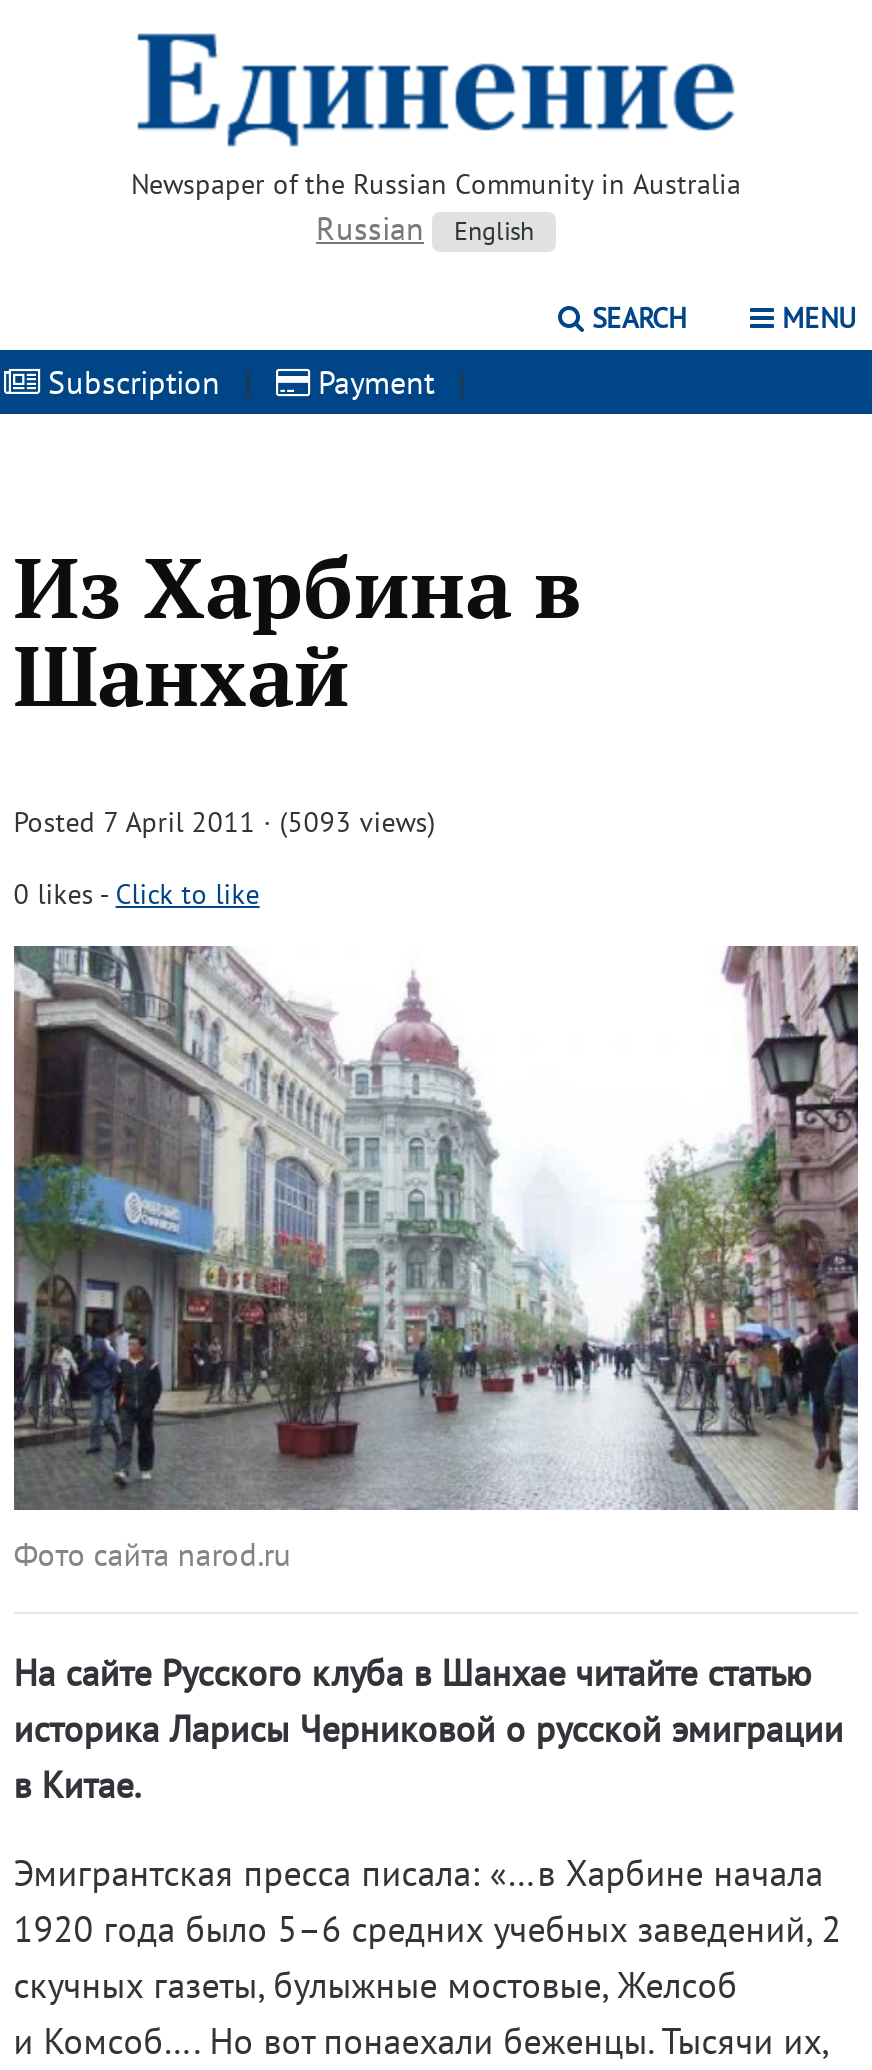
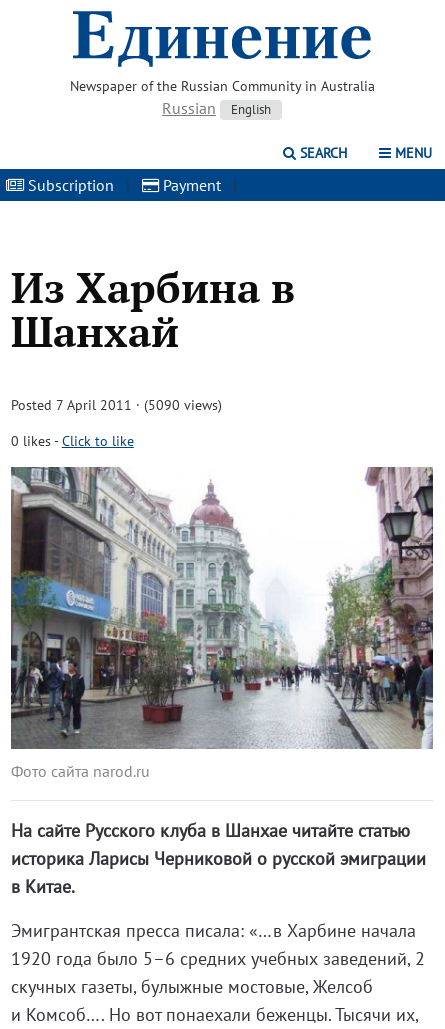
[14,804,436,840] Posted 7 April 2011 · (5093 views) -> [11,396,222,414] Posted 7 April 2011 · (5090 views)

